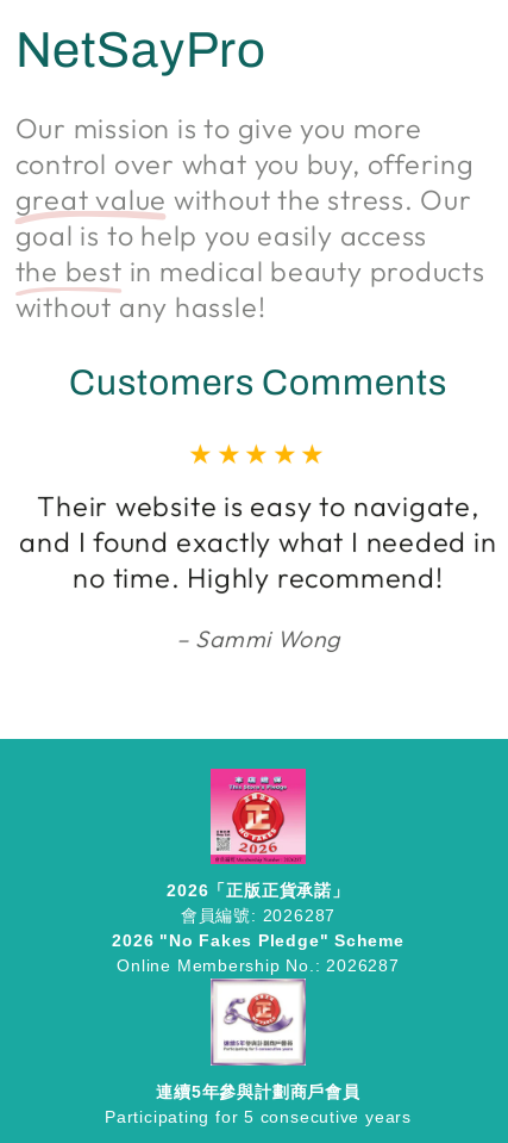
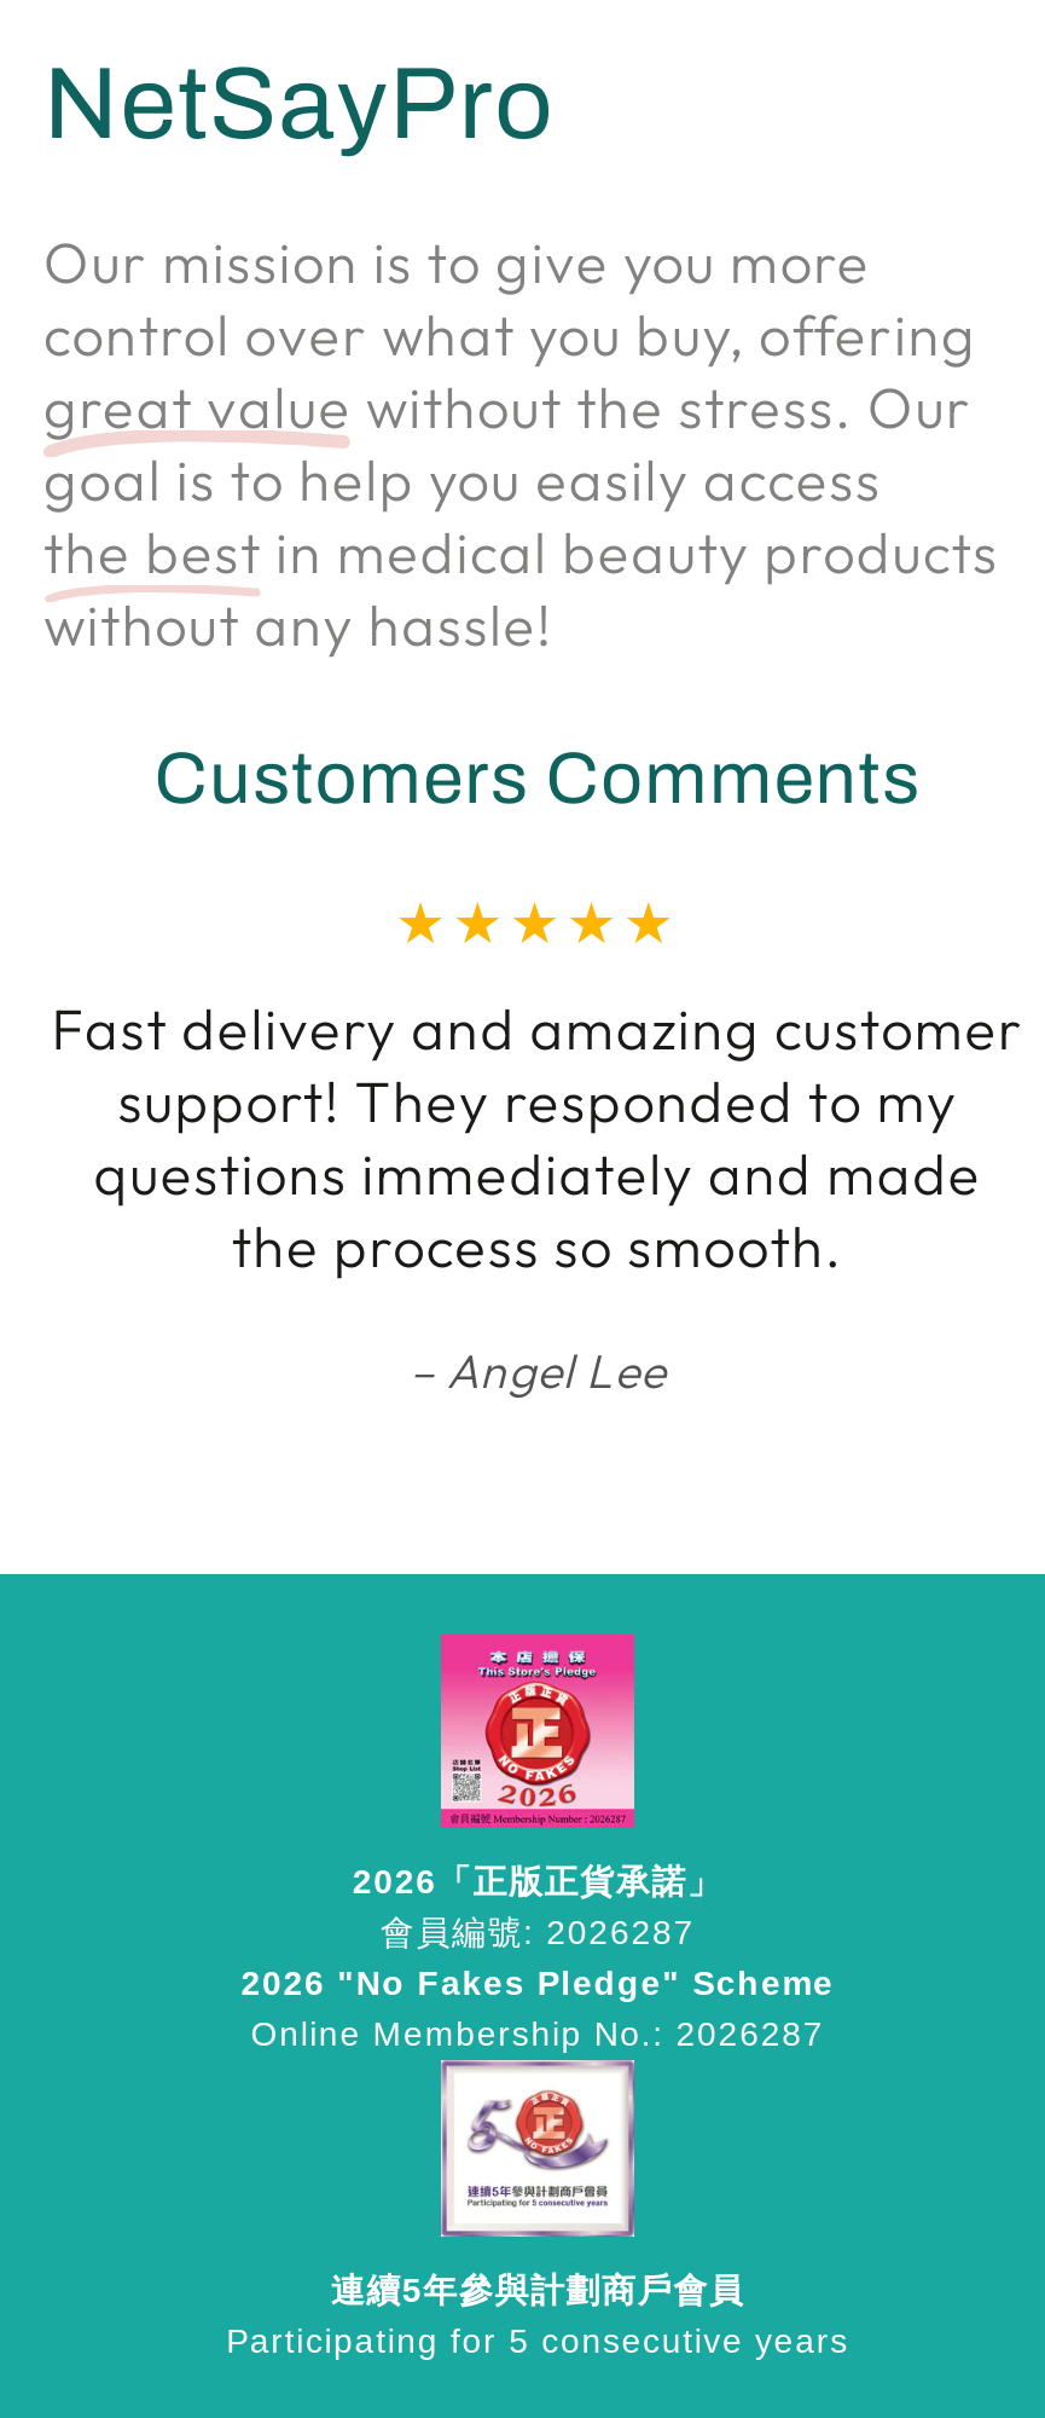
[20,489,497,595] Their website is easy to navigate, | and I found exactly what I needed in | no time. Highly recommend! -> [51,995,1024,1282] Fast delivery and amazing customer | support! They responded to my | questions immediately and made | the process so smooth.
[196,623,340,653] Sammi Wong -> [447,1339,666,1400] Angel Lee

